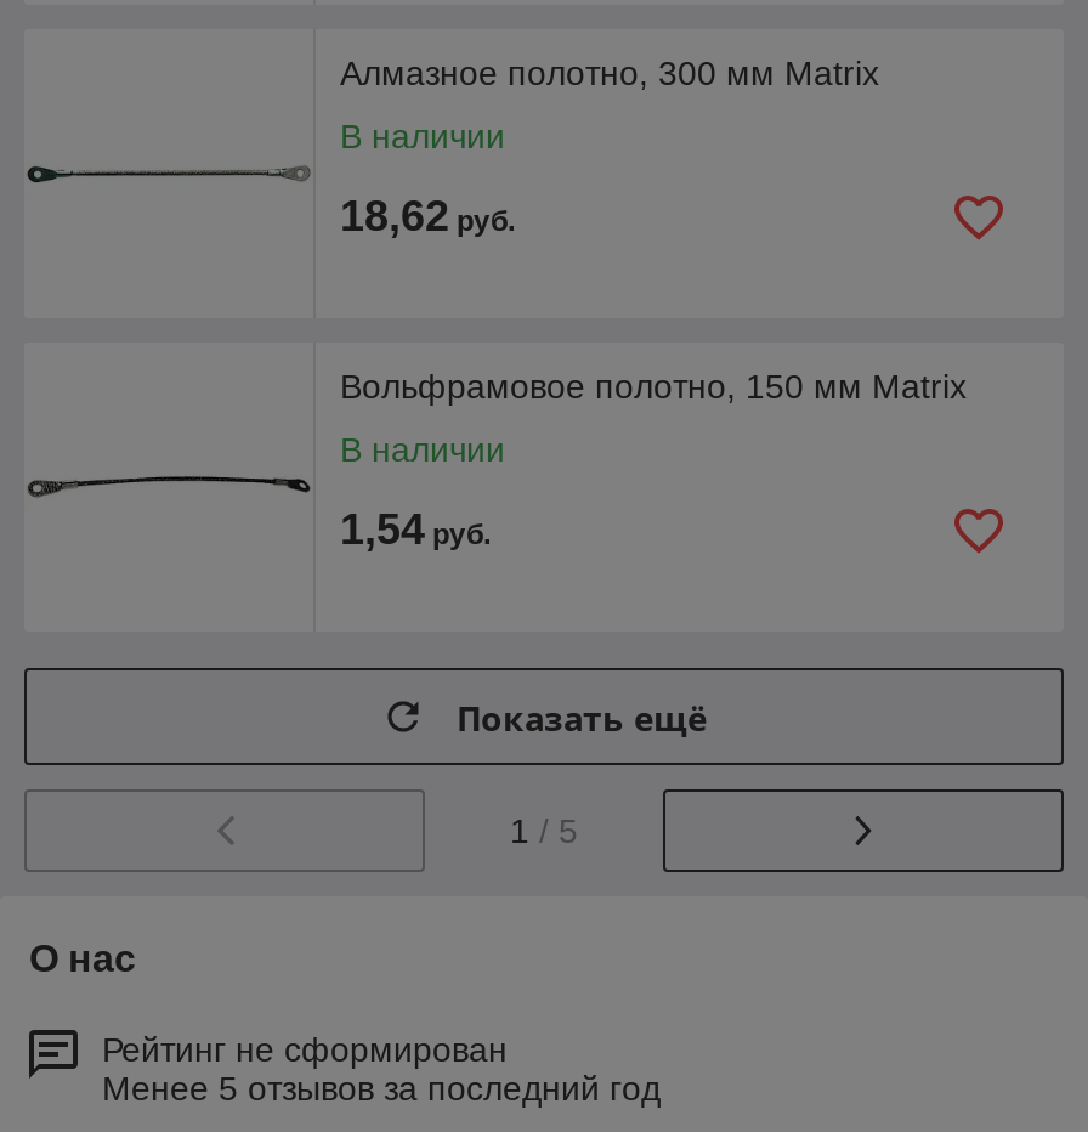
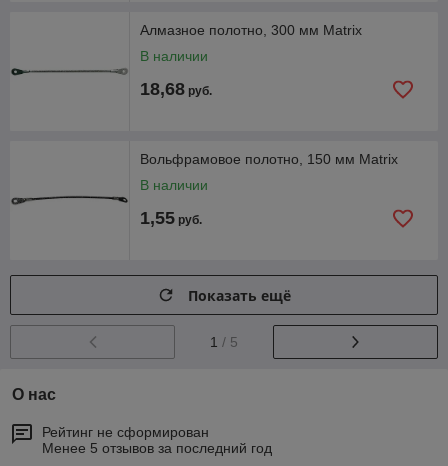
[340,192,515,240] 18,62 руб. -> [140,79,212,99] 18,68 руб.
[340,505,491,554] 1,54 руб. -> [140,208,202,228] 1,55 руб.

